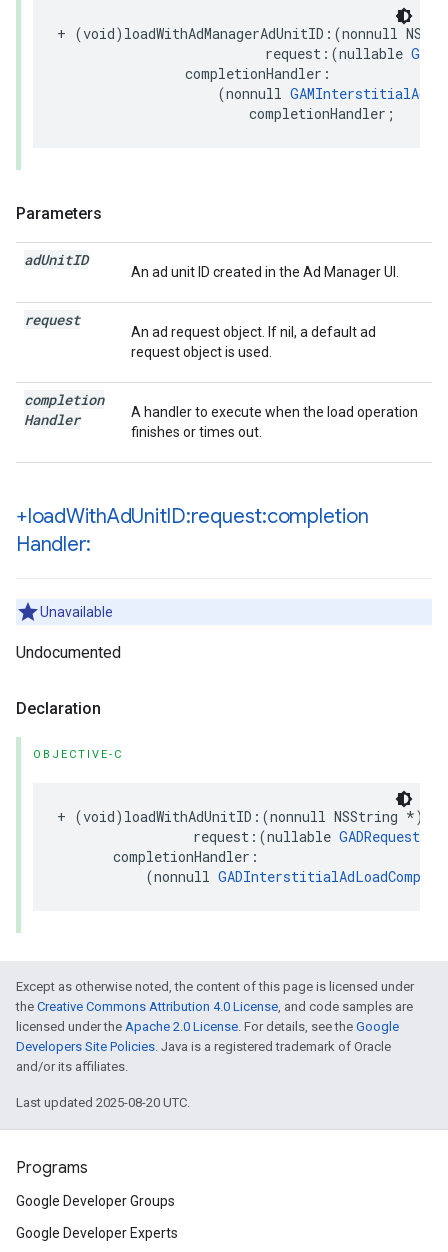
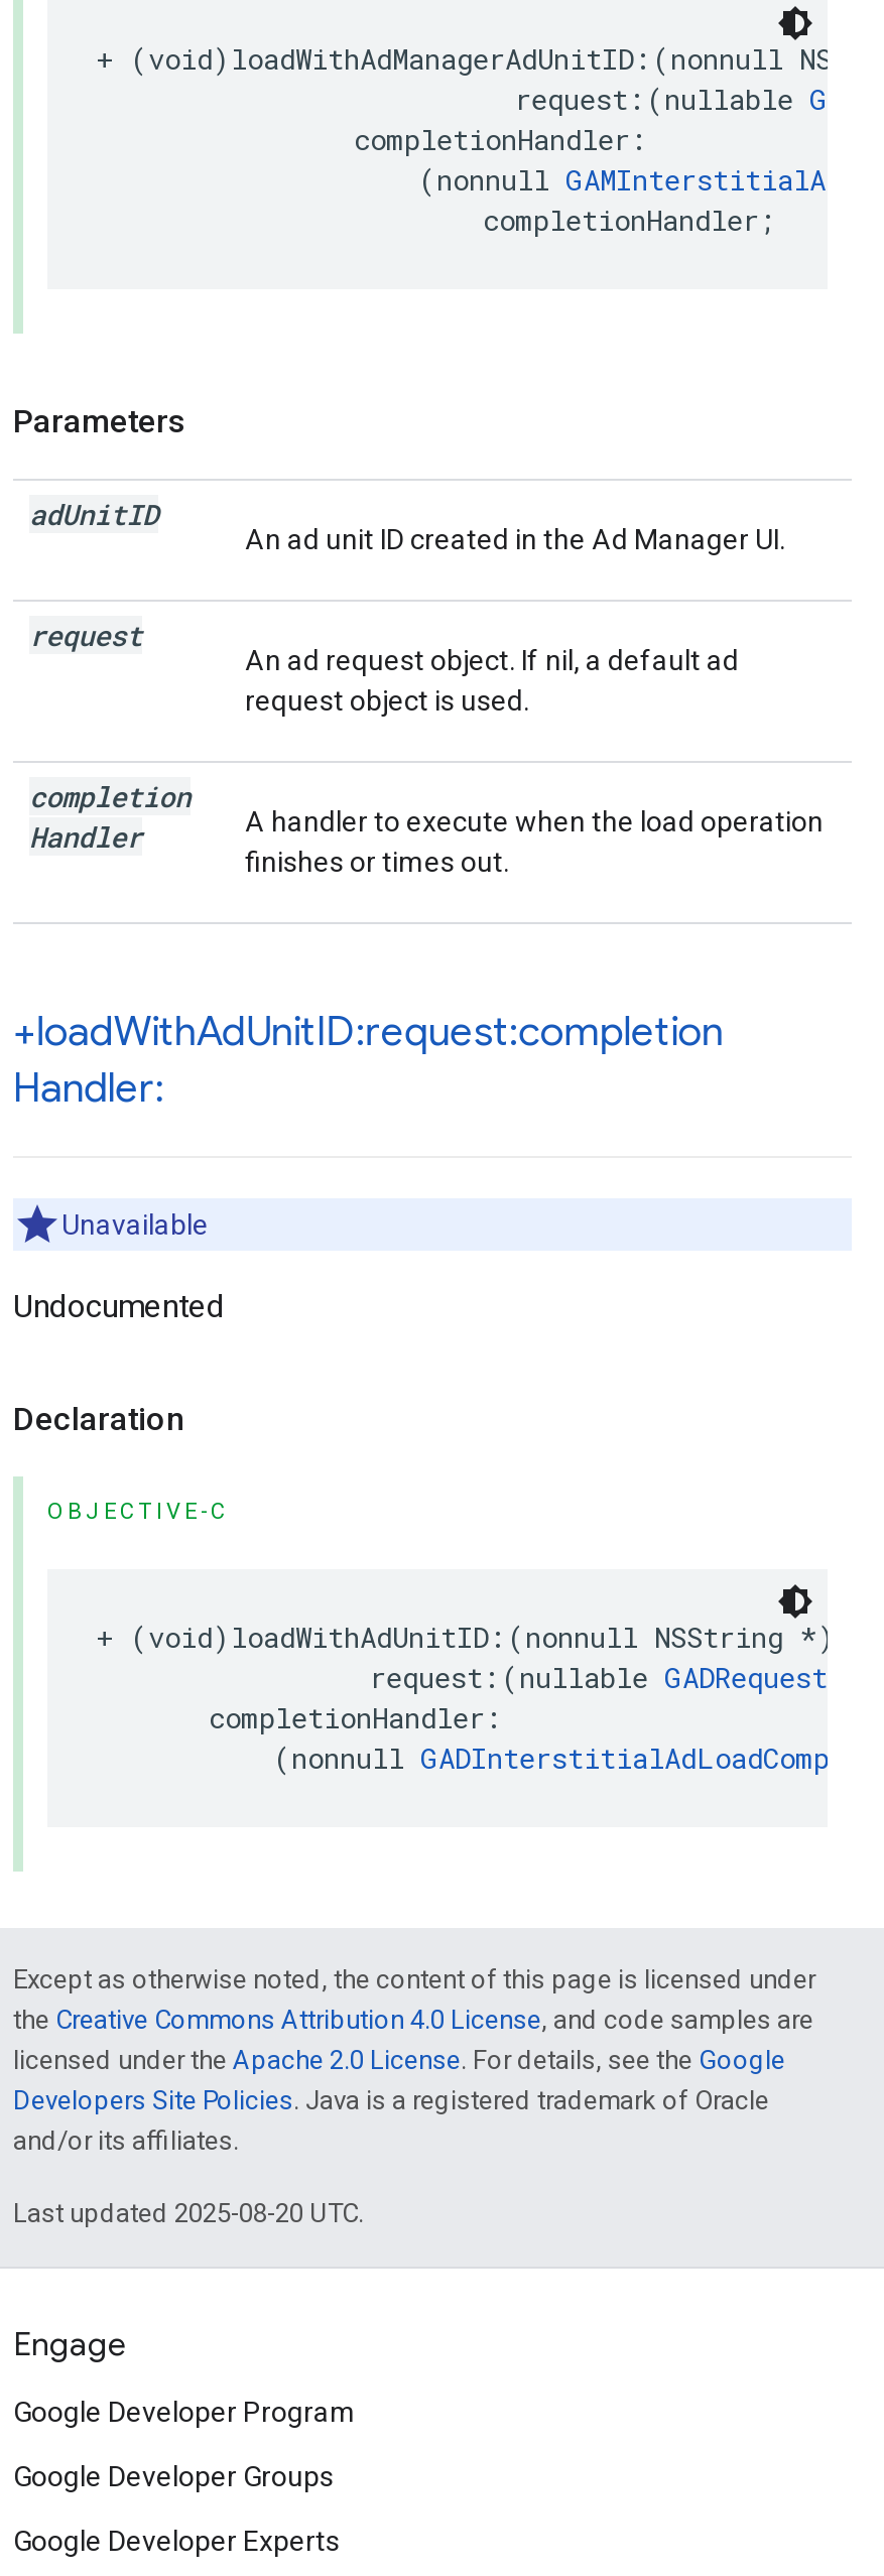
[16,1158,88,1178] Programs -> [13,2325,356,2428] Engage | Google Developer Program

